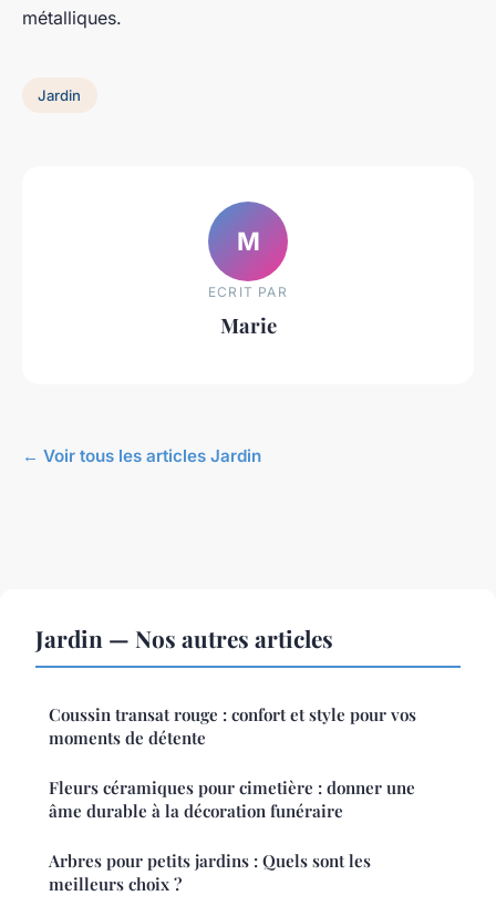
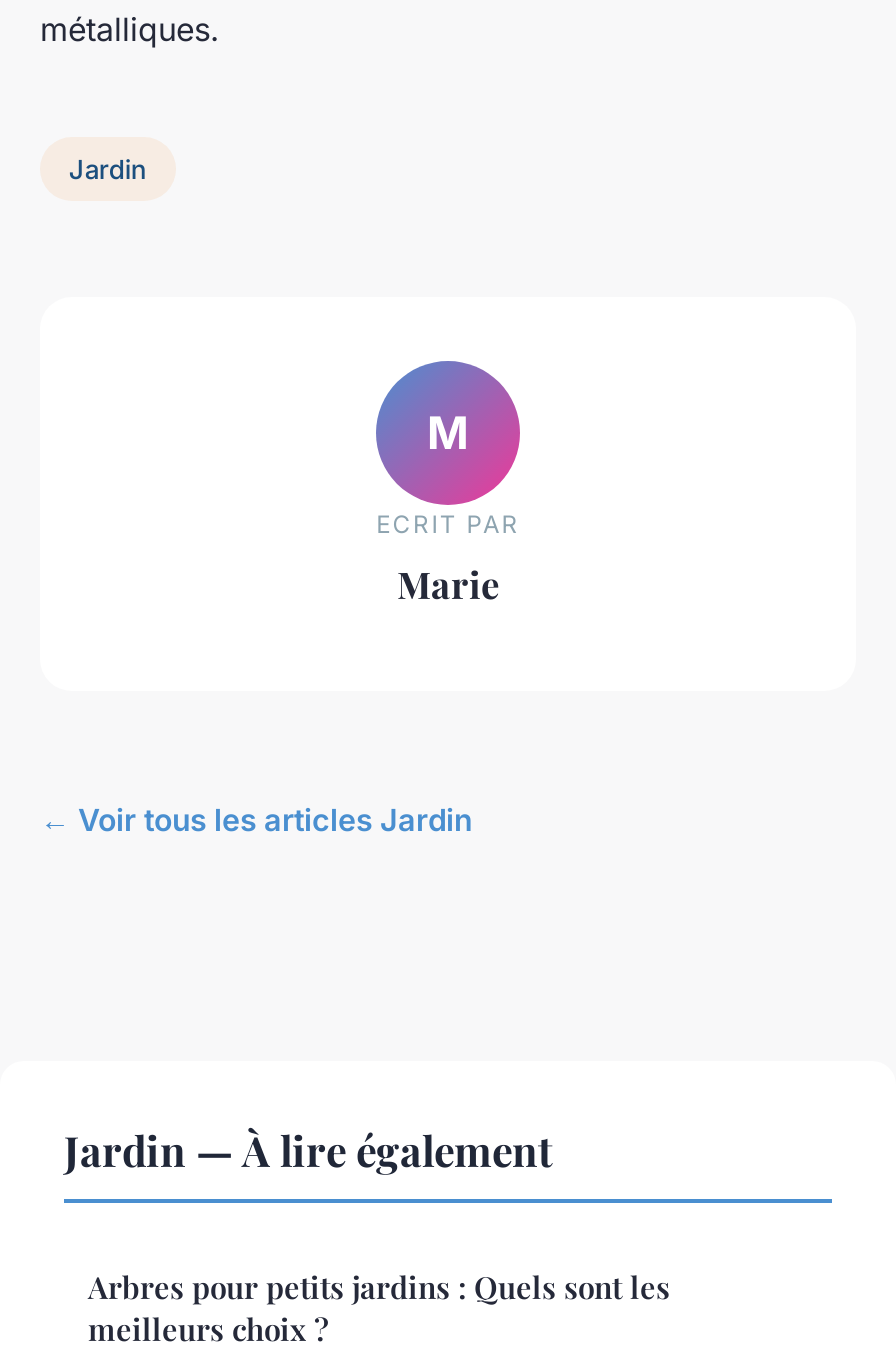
[35,623,416,822] Jardin — Nos autres articles | Coussin transat rouge : confort et style pour vos | moments de détente | Fleurs céramiques pour cimetière : donner une | âme durable à la décoration funéraire -> [64,1121,552,1177] Jardin — À lire également

